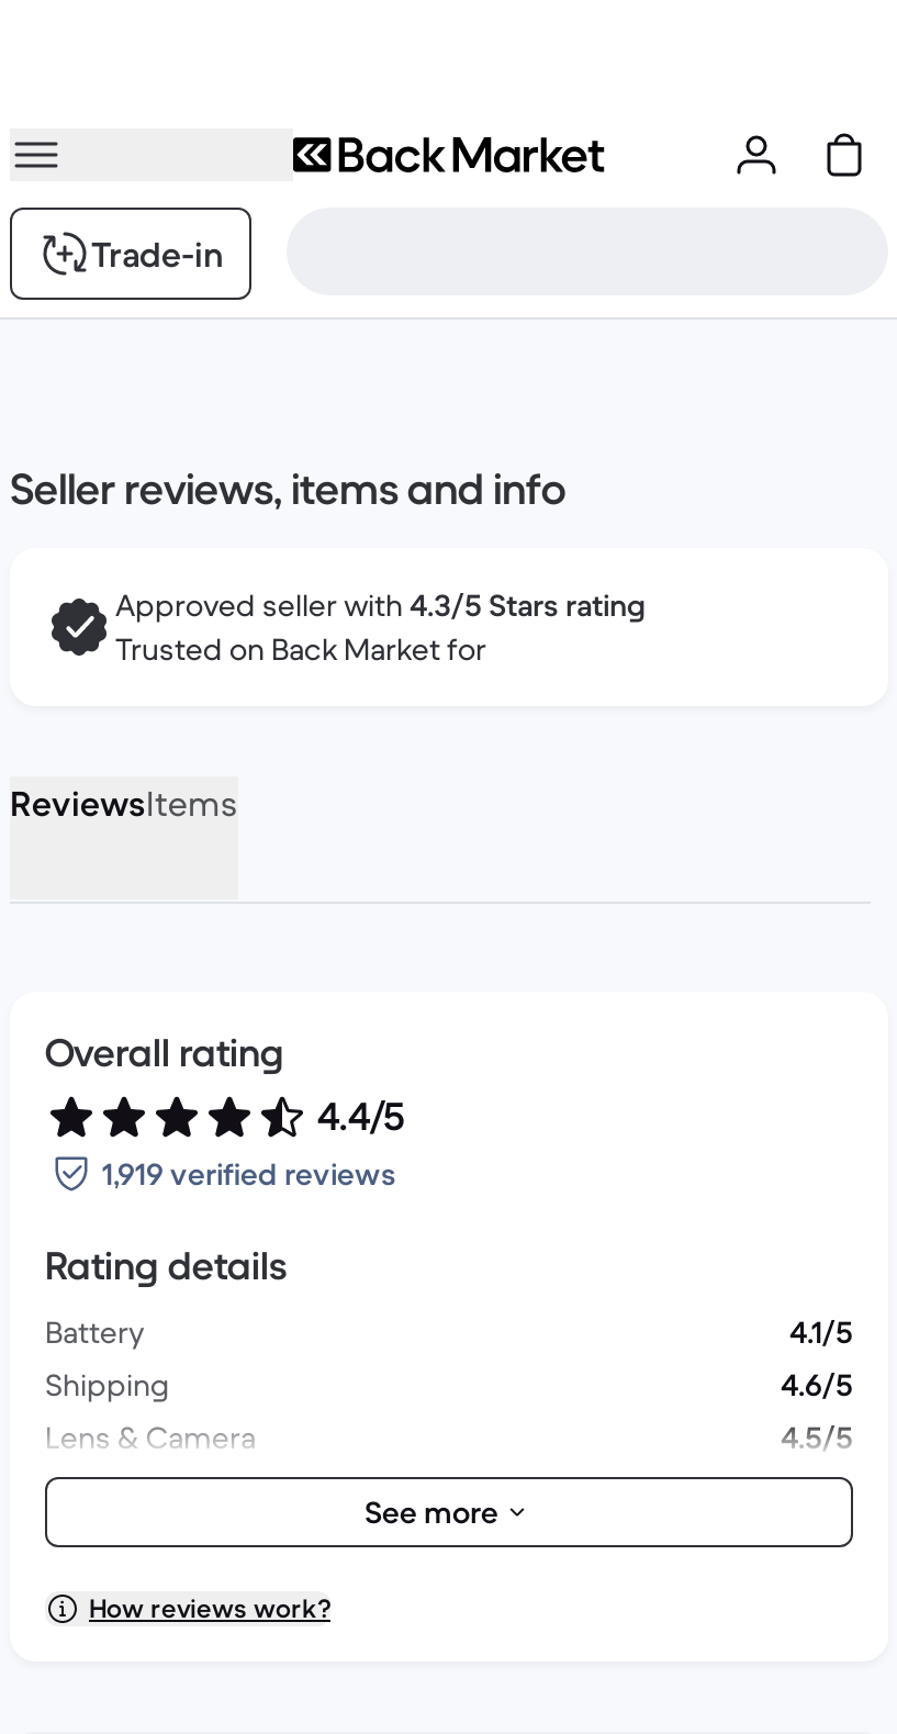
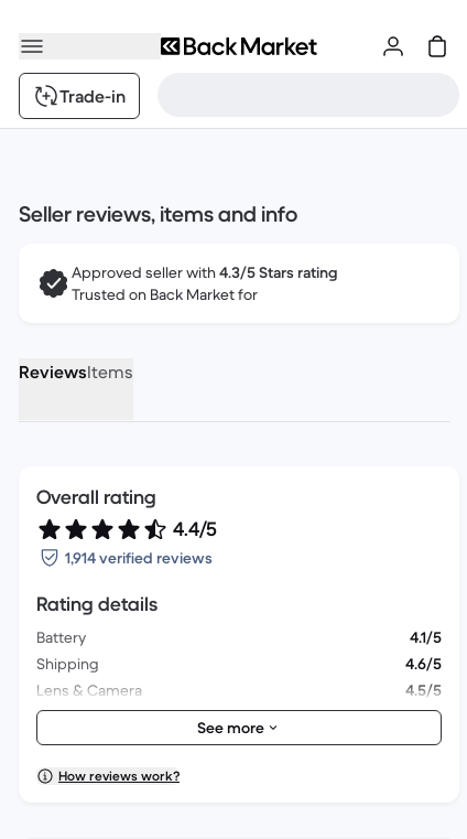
[102,1154,396,1194] 1,919 verified reviews -> [65,548,213,568] 1,914 verified reviews

